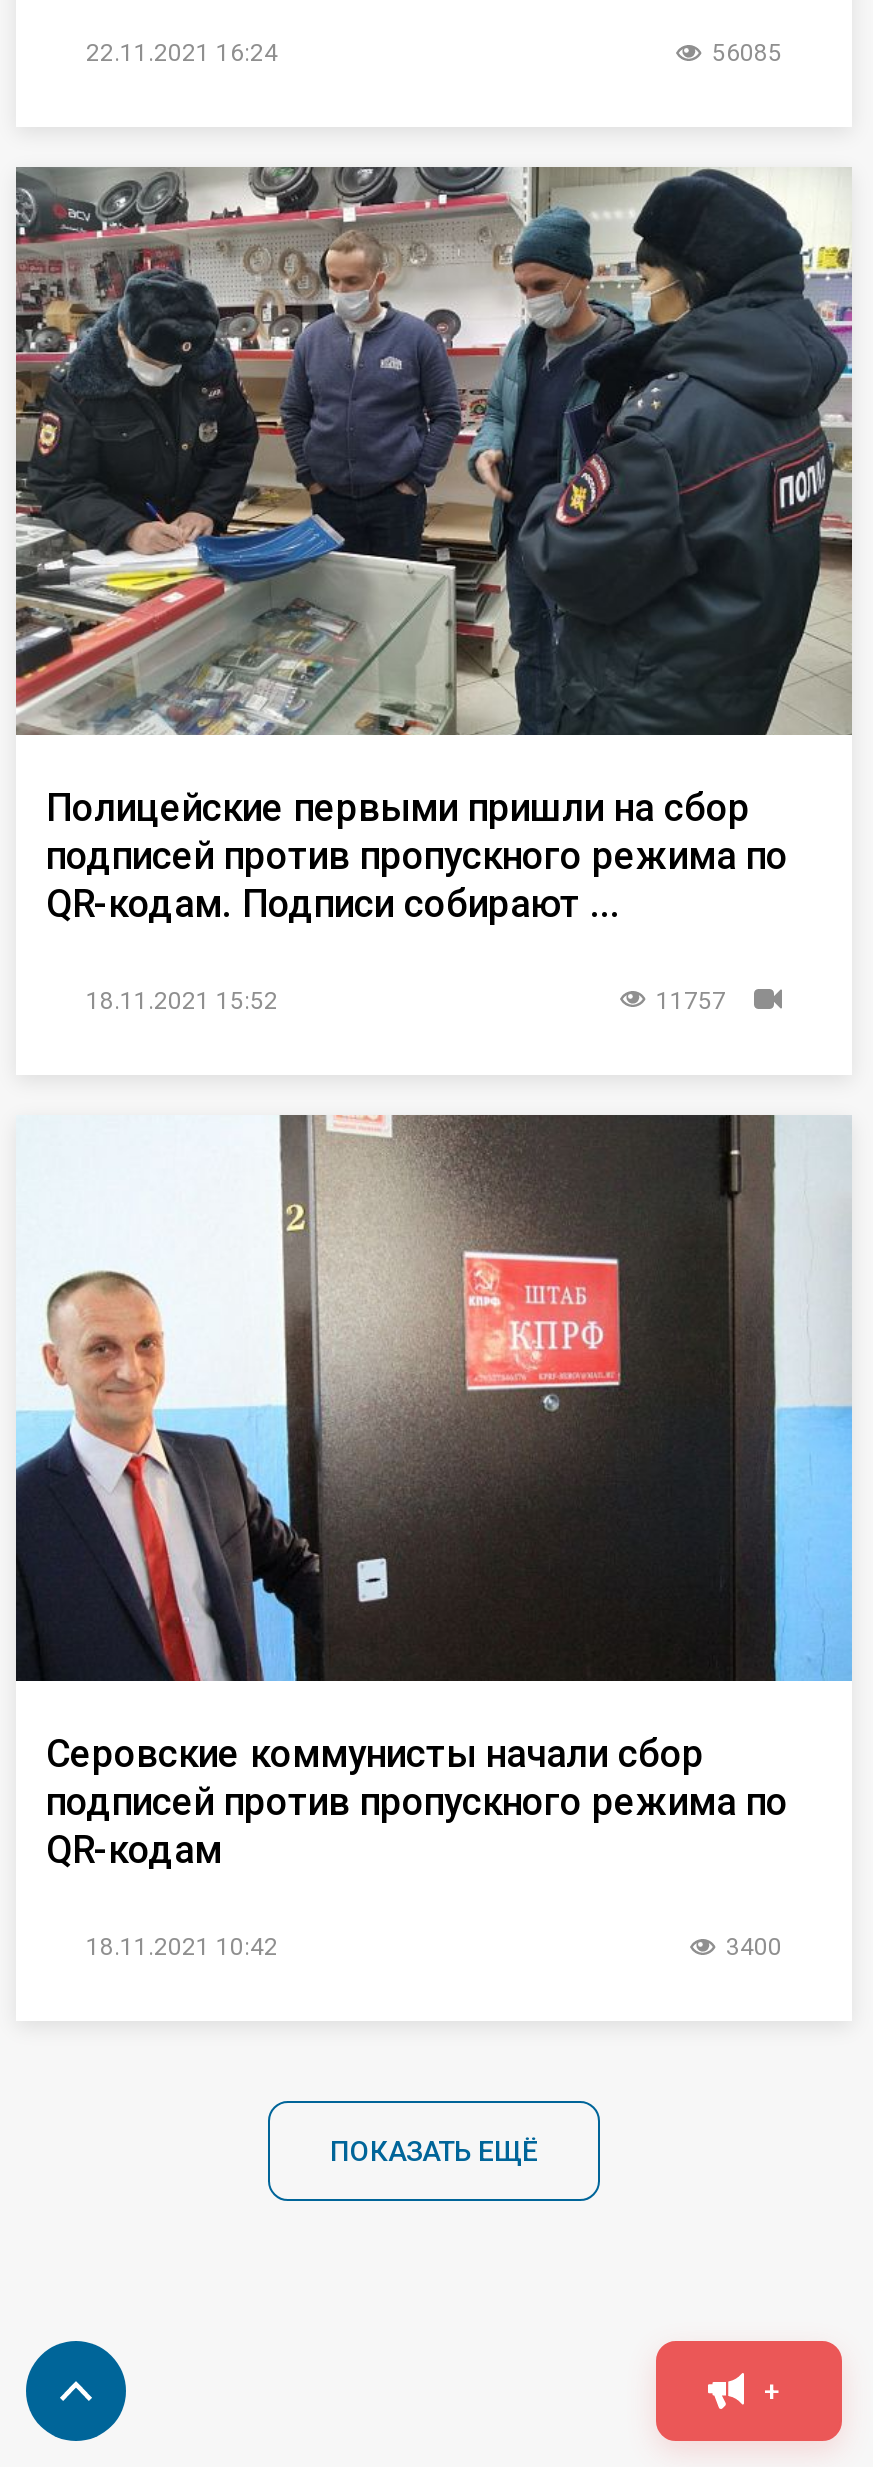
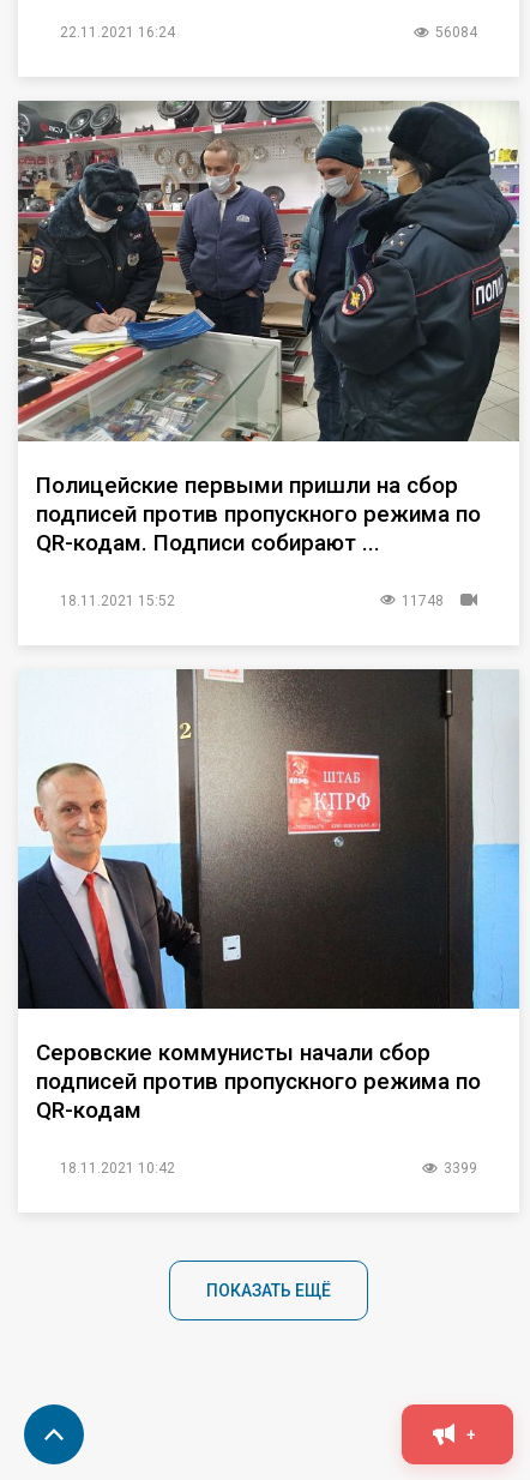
[712,40,782,68] 56085 -> [435,25,477,41] 56084
[656,987,726,1015] 11757 -> [402,592,444,609] 11748
[726,1933,782,1961] 3400 -> [444,1160,477,1177] 3399

